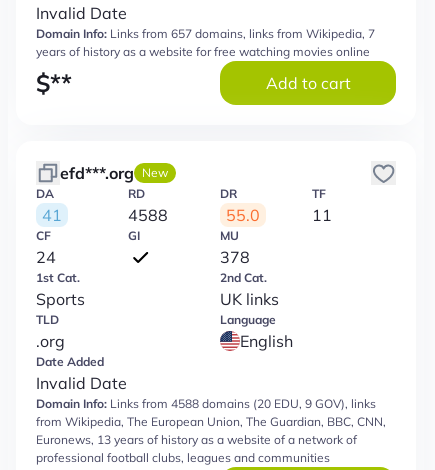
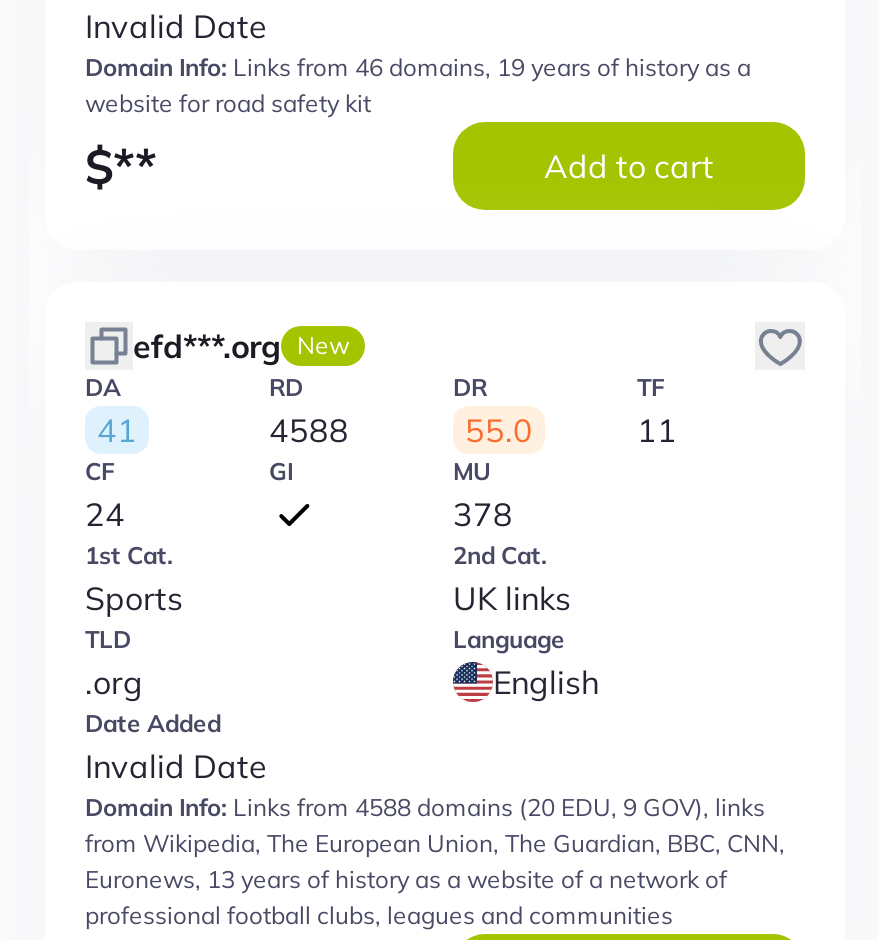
[36,26,375,59] Domain Info: Links from 657 domains, links from Wikipedia, 7 | years of history as a website for free watching movies online -> [85,52,751,118] Domain Info: Links from 46 domains, 19 years of history as a | website for road safety kit

